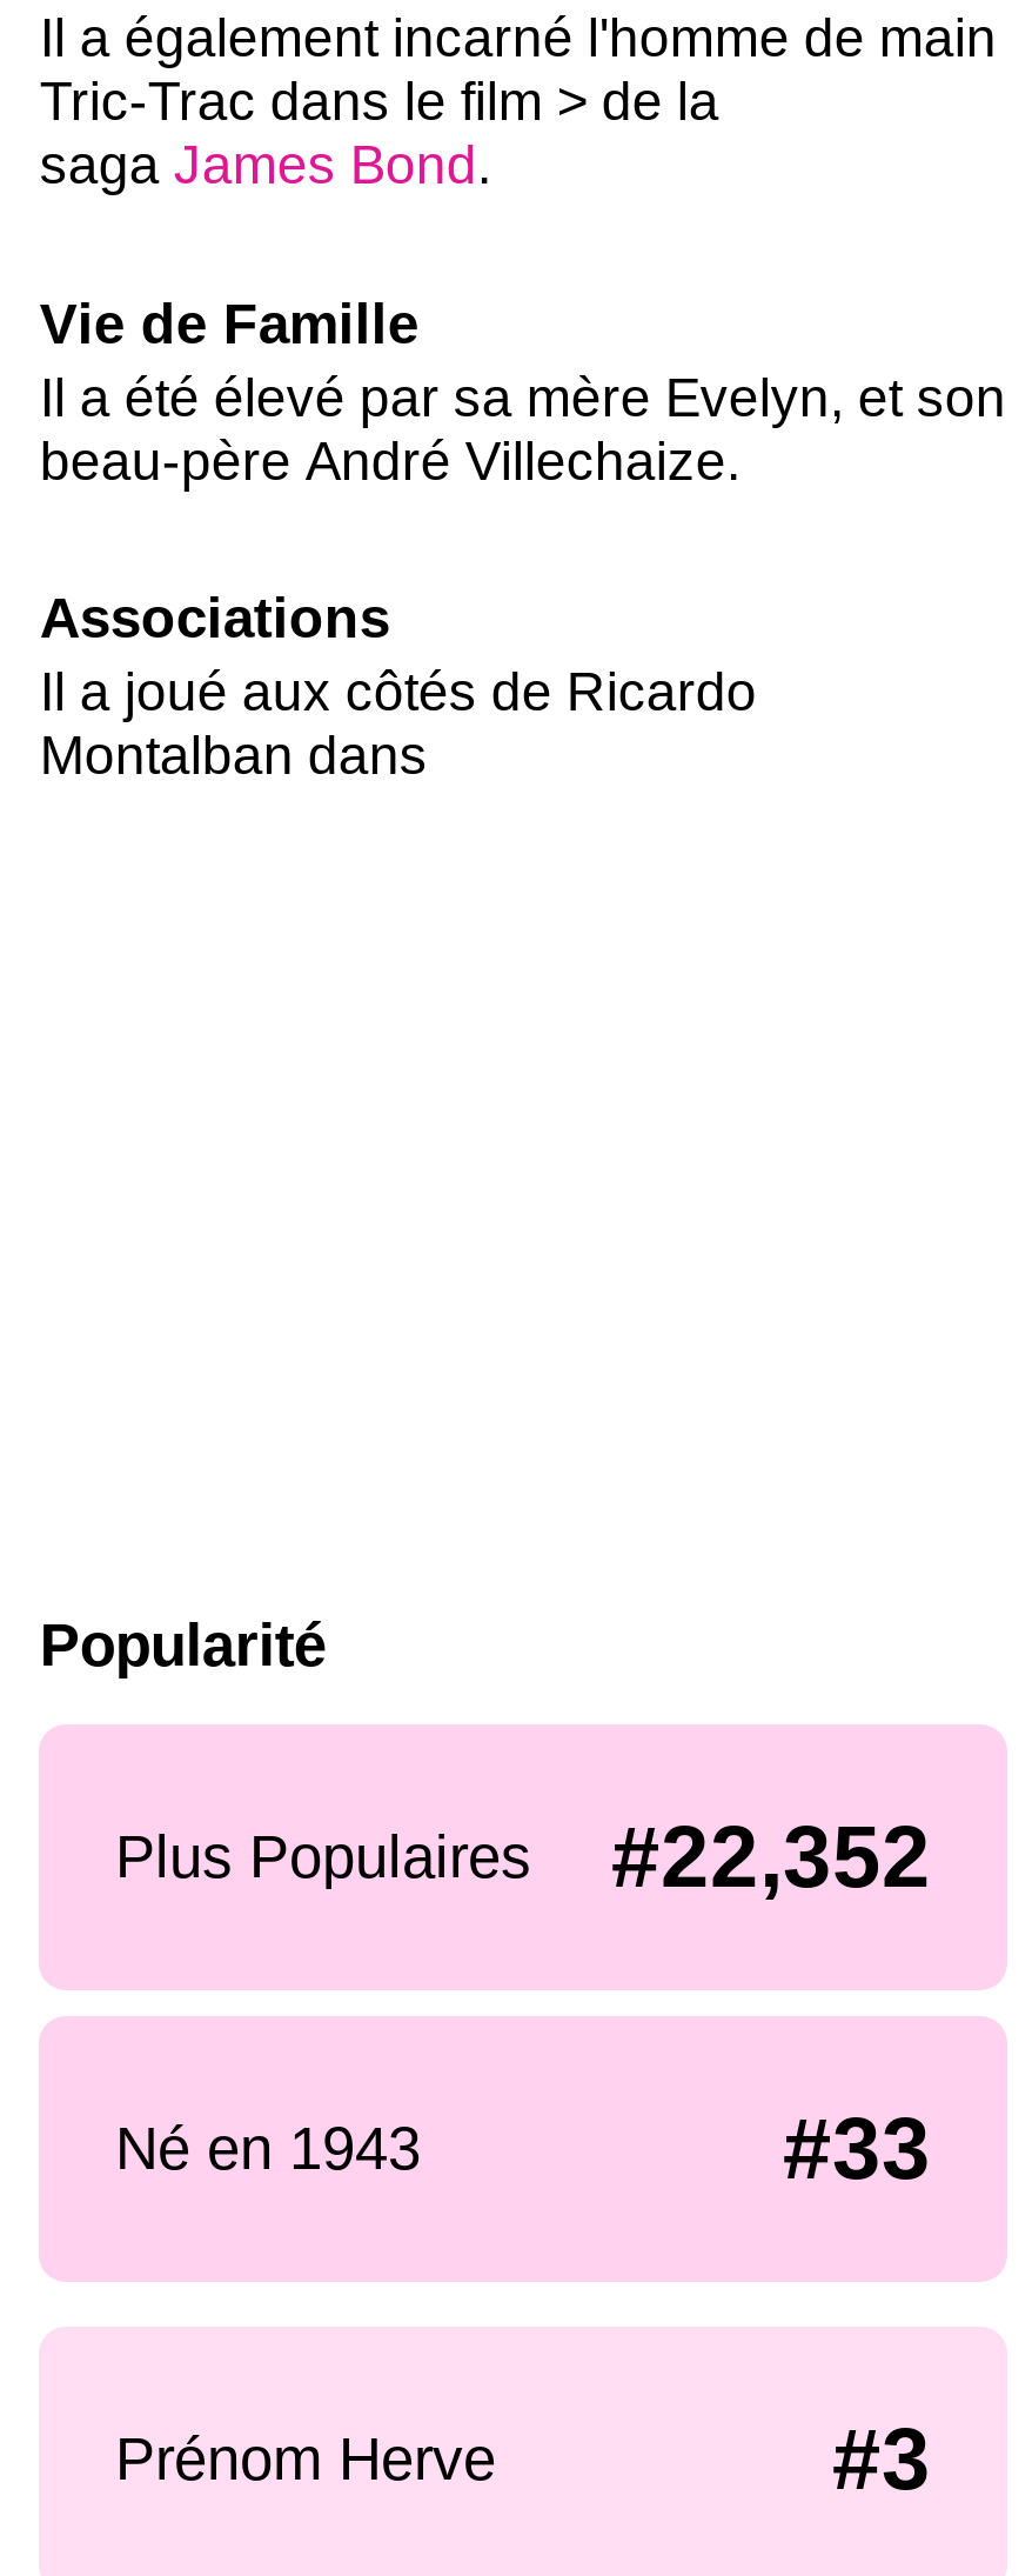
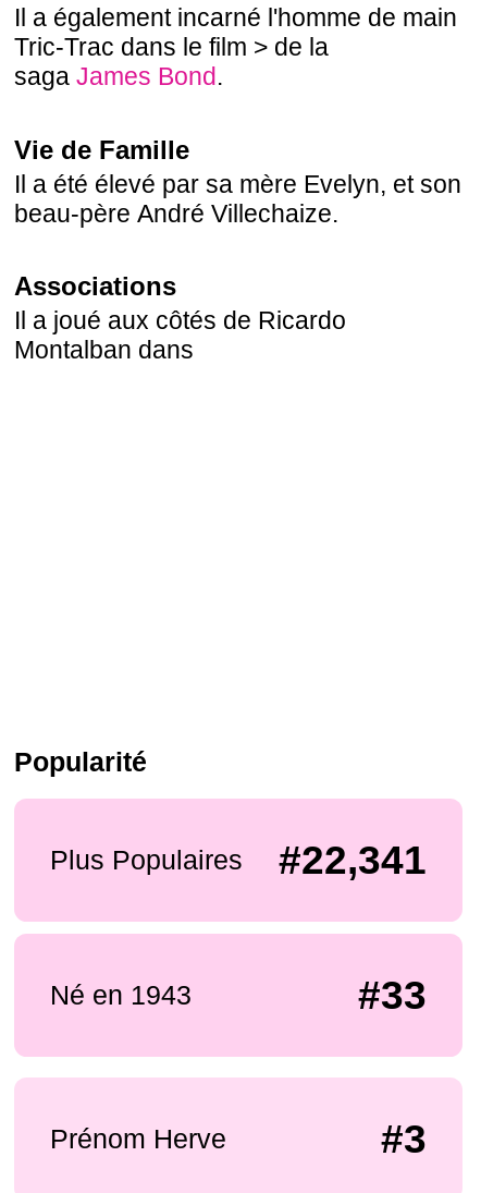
[115,1809,931,1905] Plus Populaires #22,352 -> [50,838,427,882] Plus Populaires #22,341

